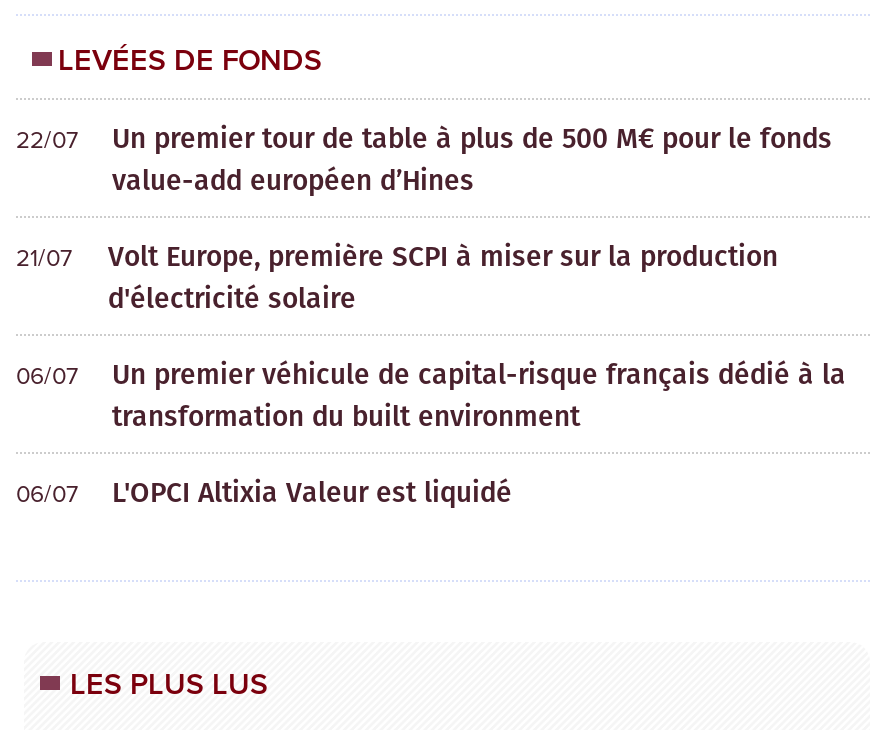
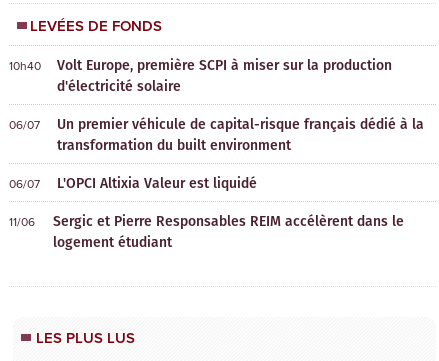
[16,117,832,275] 22/07 | Un premier tour de table à plus de 500 M€ pour le fonds | value-add européen d’Hines | 21/07 -> [9,57,41,74] 10h40
moved [108,235,778,277] -> [57,54,392,75]: Volt Europe, première SCPI à miser sur la production
moved [16,277,846,513] -> [9,75,424,193]: d'électricité solaire | 06/07 | Un premier véhicule de capital-risque français dédié à la | transformation du built environment | 06/07 | L'OPCI Altixia Valeur est liquidé
none -> [9,210,404,252] 11/06 | Sergic et Pierre Responsables REIM accélèrent dans le | logement étudiant

